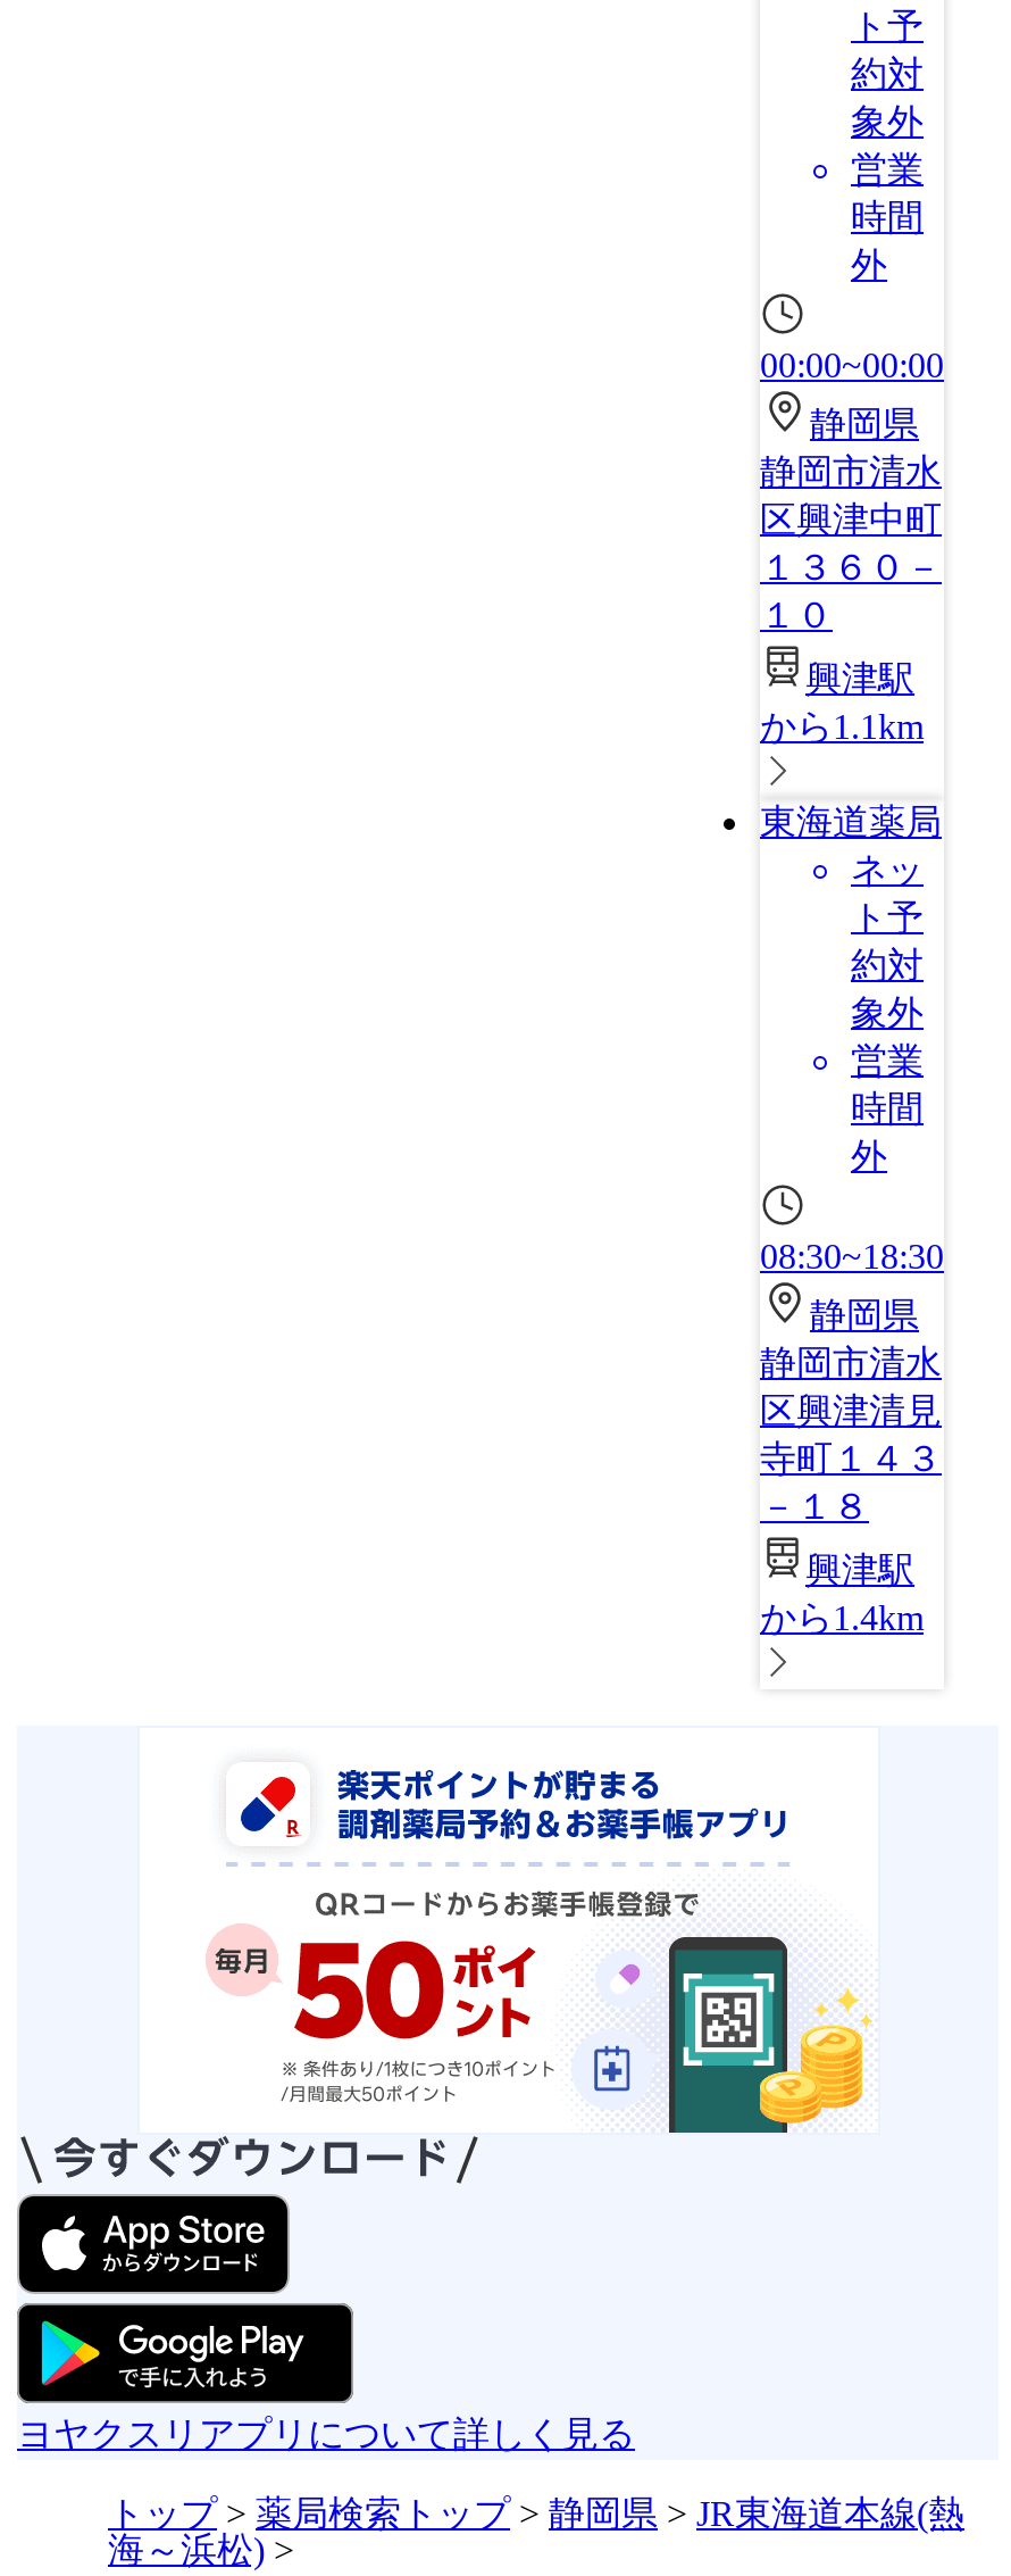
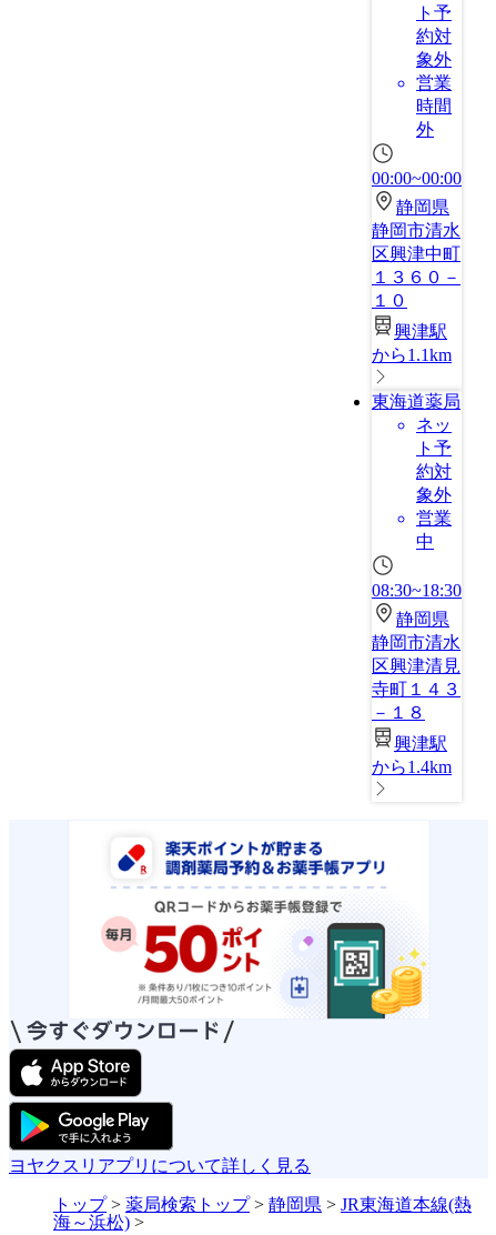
[851,1089,924,1175] 時間 | 外 -> [416,532,434,551] 中

